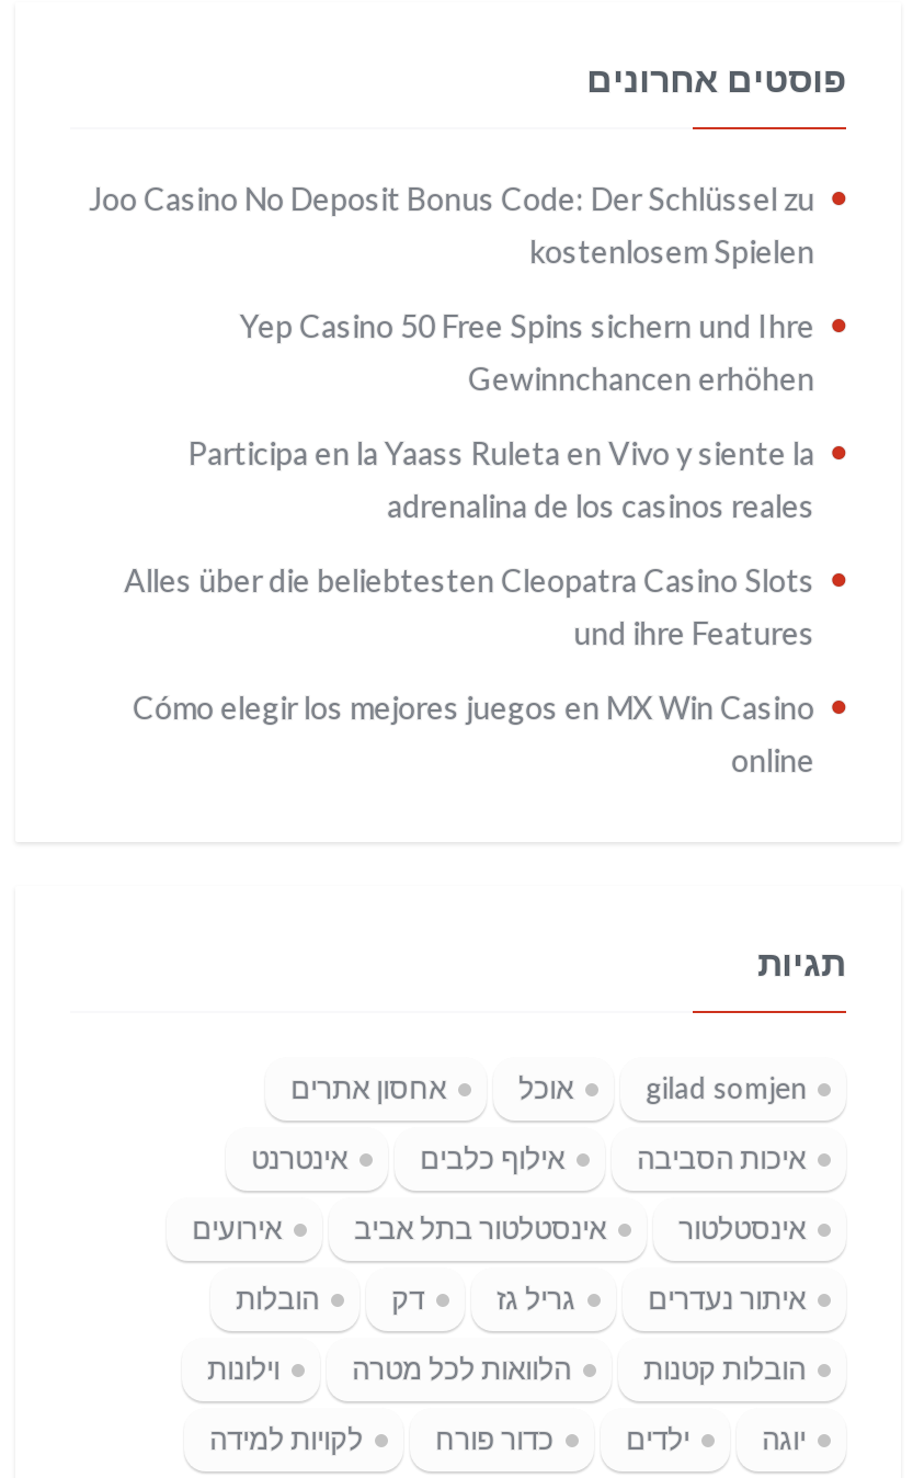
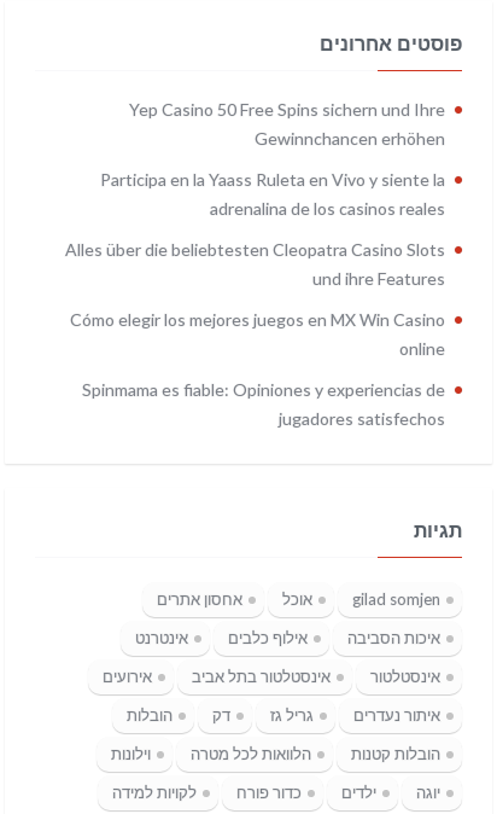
[89,180,815,270] Joo Casino No Deposit Bonus Code: Der Schlüssel zu | kostenlosem Spielen -> none
moved [124,307,815,778] -> [65,99,445,359]: Yep Casino 50 Free Spins sichern und Ihre | Gewinnchancen erhöhen | Participa en la Yaass Ruleta en Vivo y siente la | adrenalina de los casinos reales | Alles über die beliebtesten Cleopatra Casino Slots | und ihre Features | Cómo elegir los mejores juegos en MX Win Casino | online
none -> [82,379,445,429] Spinmama es fiable: Opiniones y experiencias de | jugadores satisfechos

